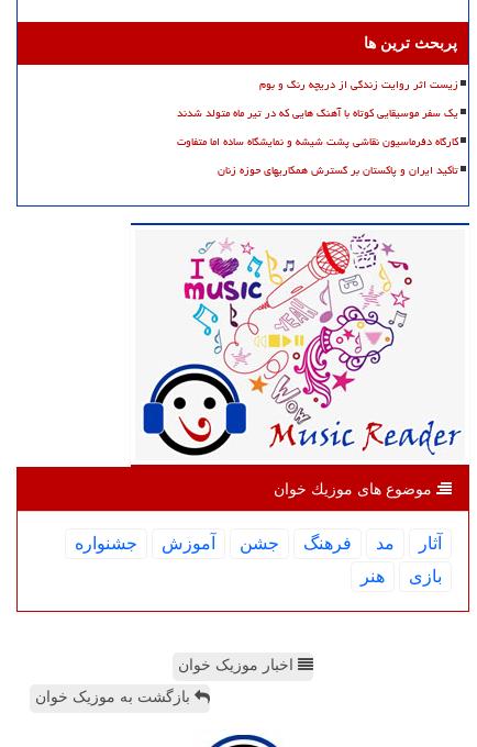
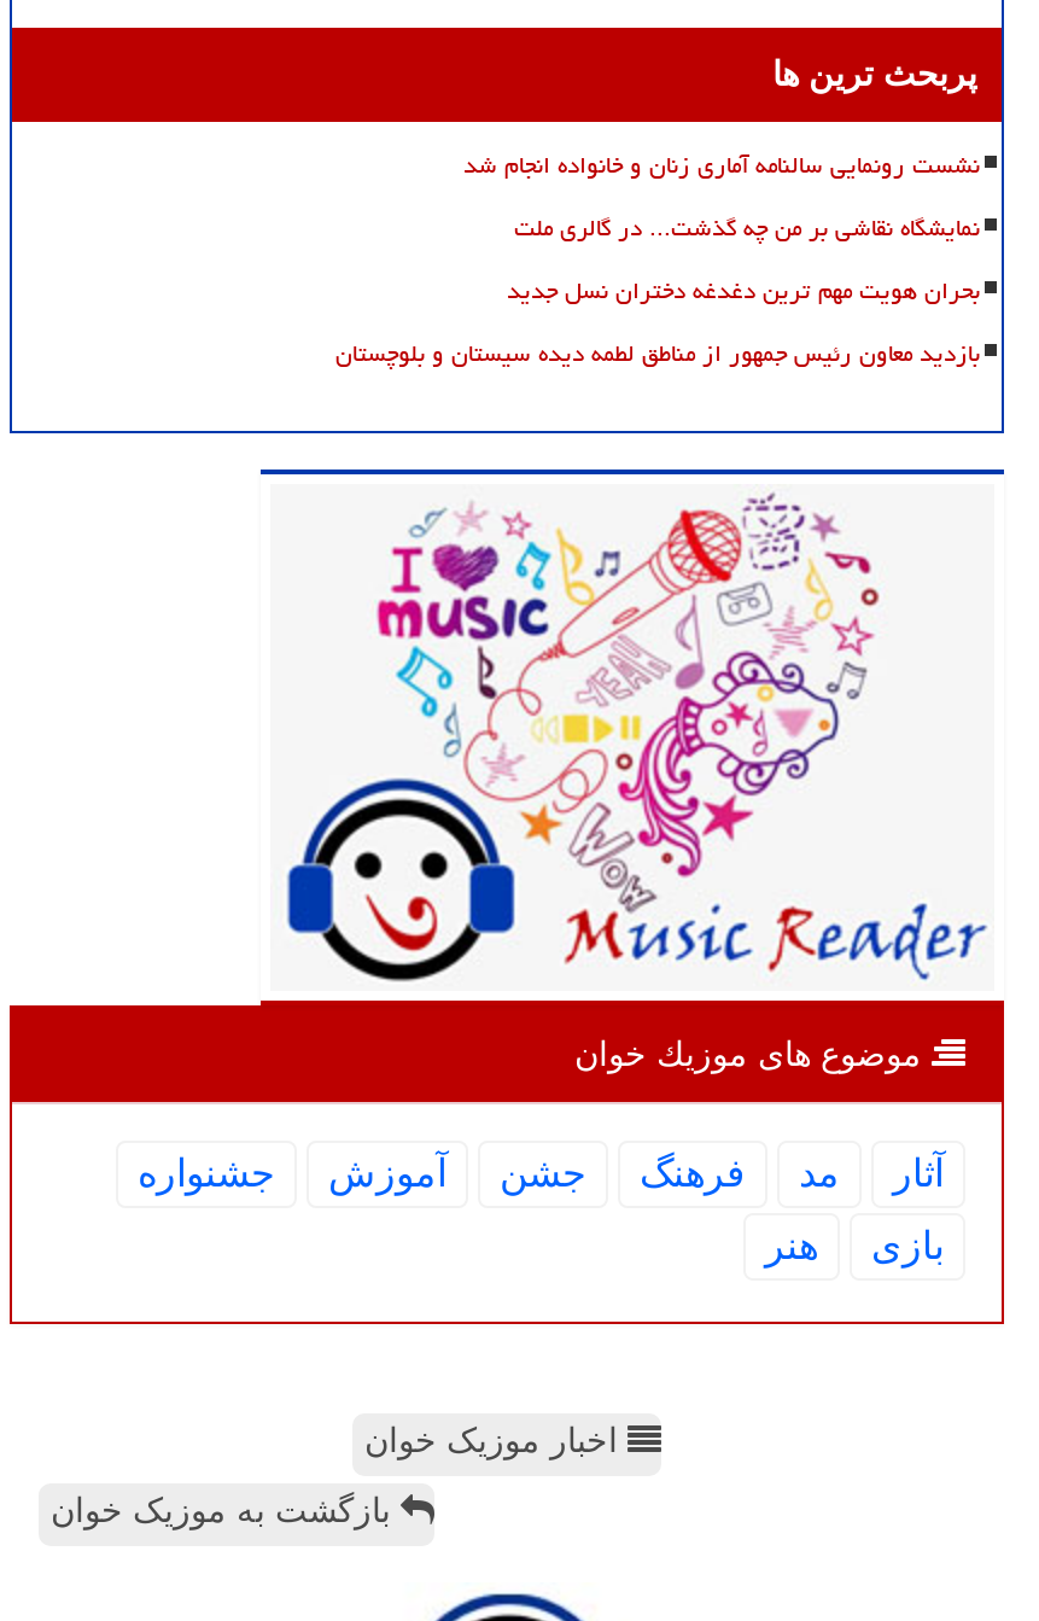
[177,73,458,181] زیست اثر روایت زندگی از دریچه رنگ و بوم | یک سفر موسیقایی کوتاه با آهنگ هایی که در تیر ماه متولد شدند | کارگاه دفرماسیون نقاشی پشت شیشه و نمایشگاه ساده اما متفاوت | تأکید ایران و پاکستان بر گسترش همکاریهای حوزه زنان -> [335,140,980,377] نشست رونمایی سالنامه آماری زنان و خانواده انجام شد | نمایشگاه نقاشی بر من چه گذشت... در گالری ملت | بحران هویت مهم ترین دغدغه دختران نسل جدید | بازدید معاون رئیس جمهور از مناطق لطمه دیده سیستان و بلوچستان

